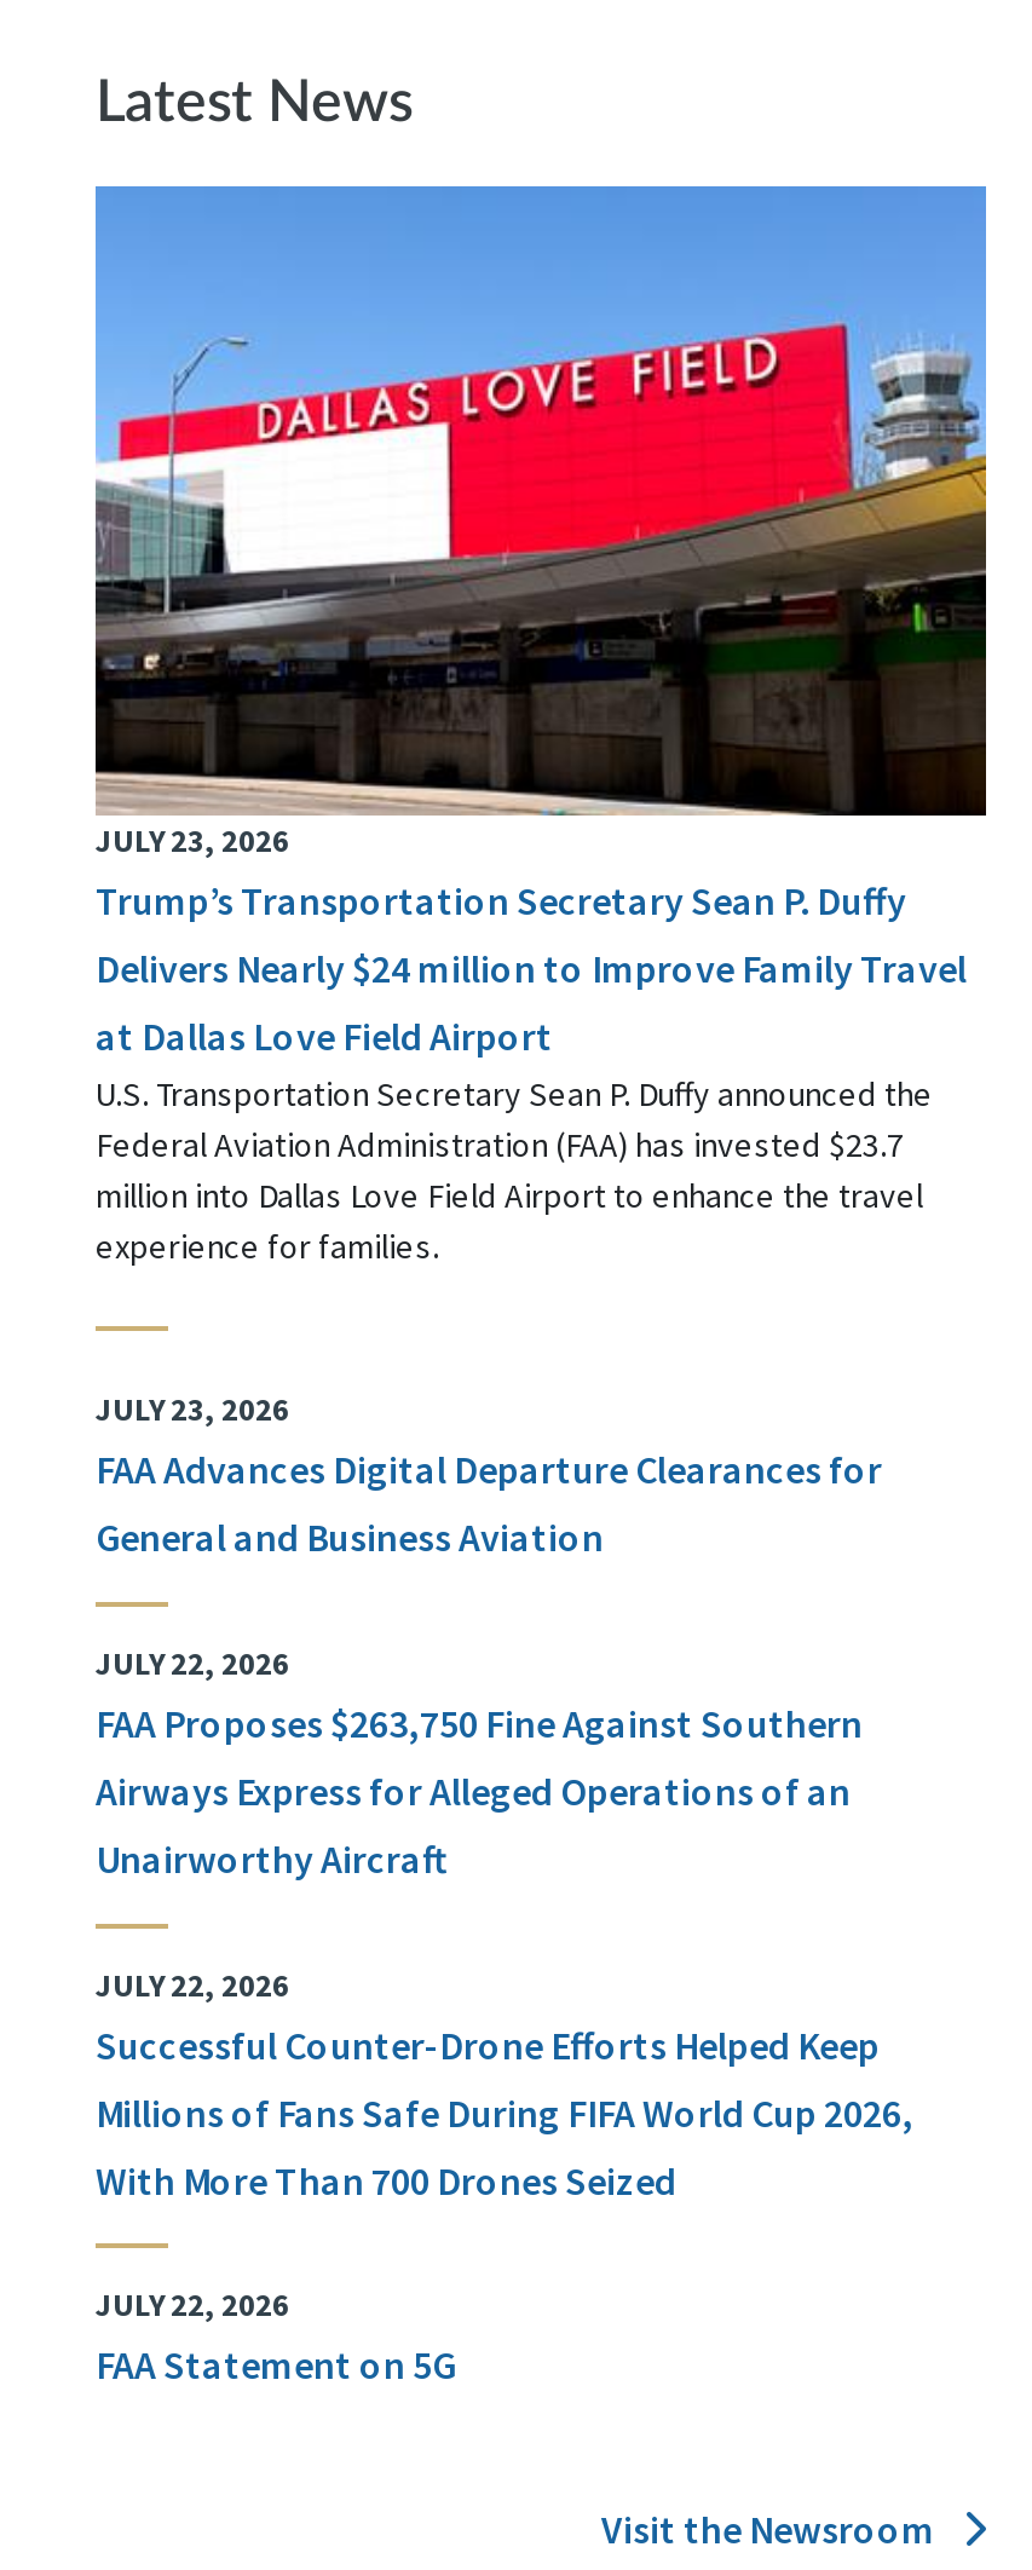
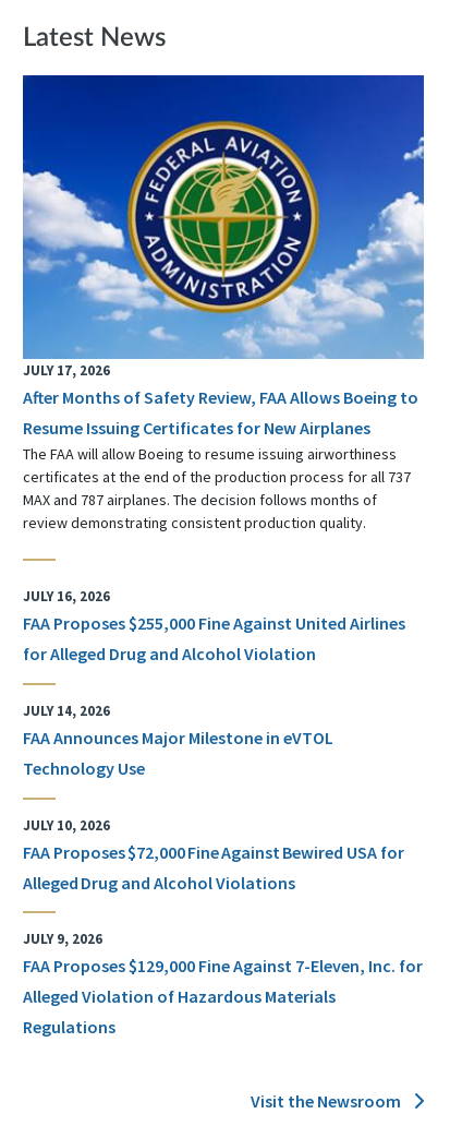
[93,184,988,1267] [image] | JULY 23, 2026 | Trump’s Transportation Secretary Sean P. Duffy | Delivers Nearly $24 million to Improve Family Travel | at Dallas Love Field Airport | U.S. Transportation Secretary Sean P. Duffy announced the | Federal Aviation Administration (FAA) has invested $23.7 | million into Dallas Love Field Airport to enhance the travel | experience for families. -> [22,74,425,532] [image] | JULY 17, 2026 | After Months of Safety Review, FAA Allows Boeing to | Resume Issuing Certificates for New Airplanes | The FAA will allow Boeing to resume issuing airworthiness | certificates at the end of the production process for all 737 | MAX and 787 airplanes. The decision follows months of | review demonstrating consistent production quality.
[96,1390,882,1562] JULY 23, 2026 | FAA Advances Digital Departure Clearances for | General and Business Aviation -> [23,587,405,665] JULY 16, 2026 | FAA Proposes $255,000 Fine Against United Airlines | for Alleged Drug and Alcohol Violation
[96,1643,863,1883] JULY 22, 2026 | FAA Proposes $263,750 Fine Against Southern | Airways Express for Alleged Operations of an | Unairworthy Aircraft -> [23,702,333,779] JULY 14, 2026 | FAA Announces Major Milestone in eVTOL | Technology Use
[96,1964,913,2204] JULY 22, 2026 | Successful Counter-Drone Efforts Helped Keep | Millions of Fans Safe During FIFA World Cup 2026, | With More Than 700 Drones Seized -> [23,816,404,893] JULY 10, 2026 | FAA Proposes $72,000 Fine Against Bewired USA for | Alleged Drug and Alcohol Violations
[96,2285,456,2389] JULY 22, 2026 | FAA Statement on 5G -> [23,930,423,1038] JULY 9, 2026 | FAA Proposes $129,000 Fine Against 7-Eleven, Inc. for | Alleged Violation of Hazardous Materials | Regulations

